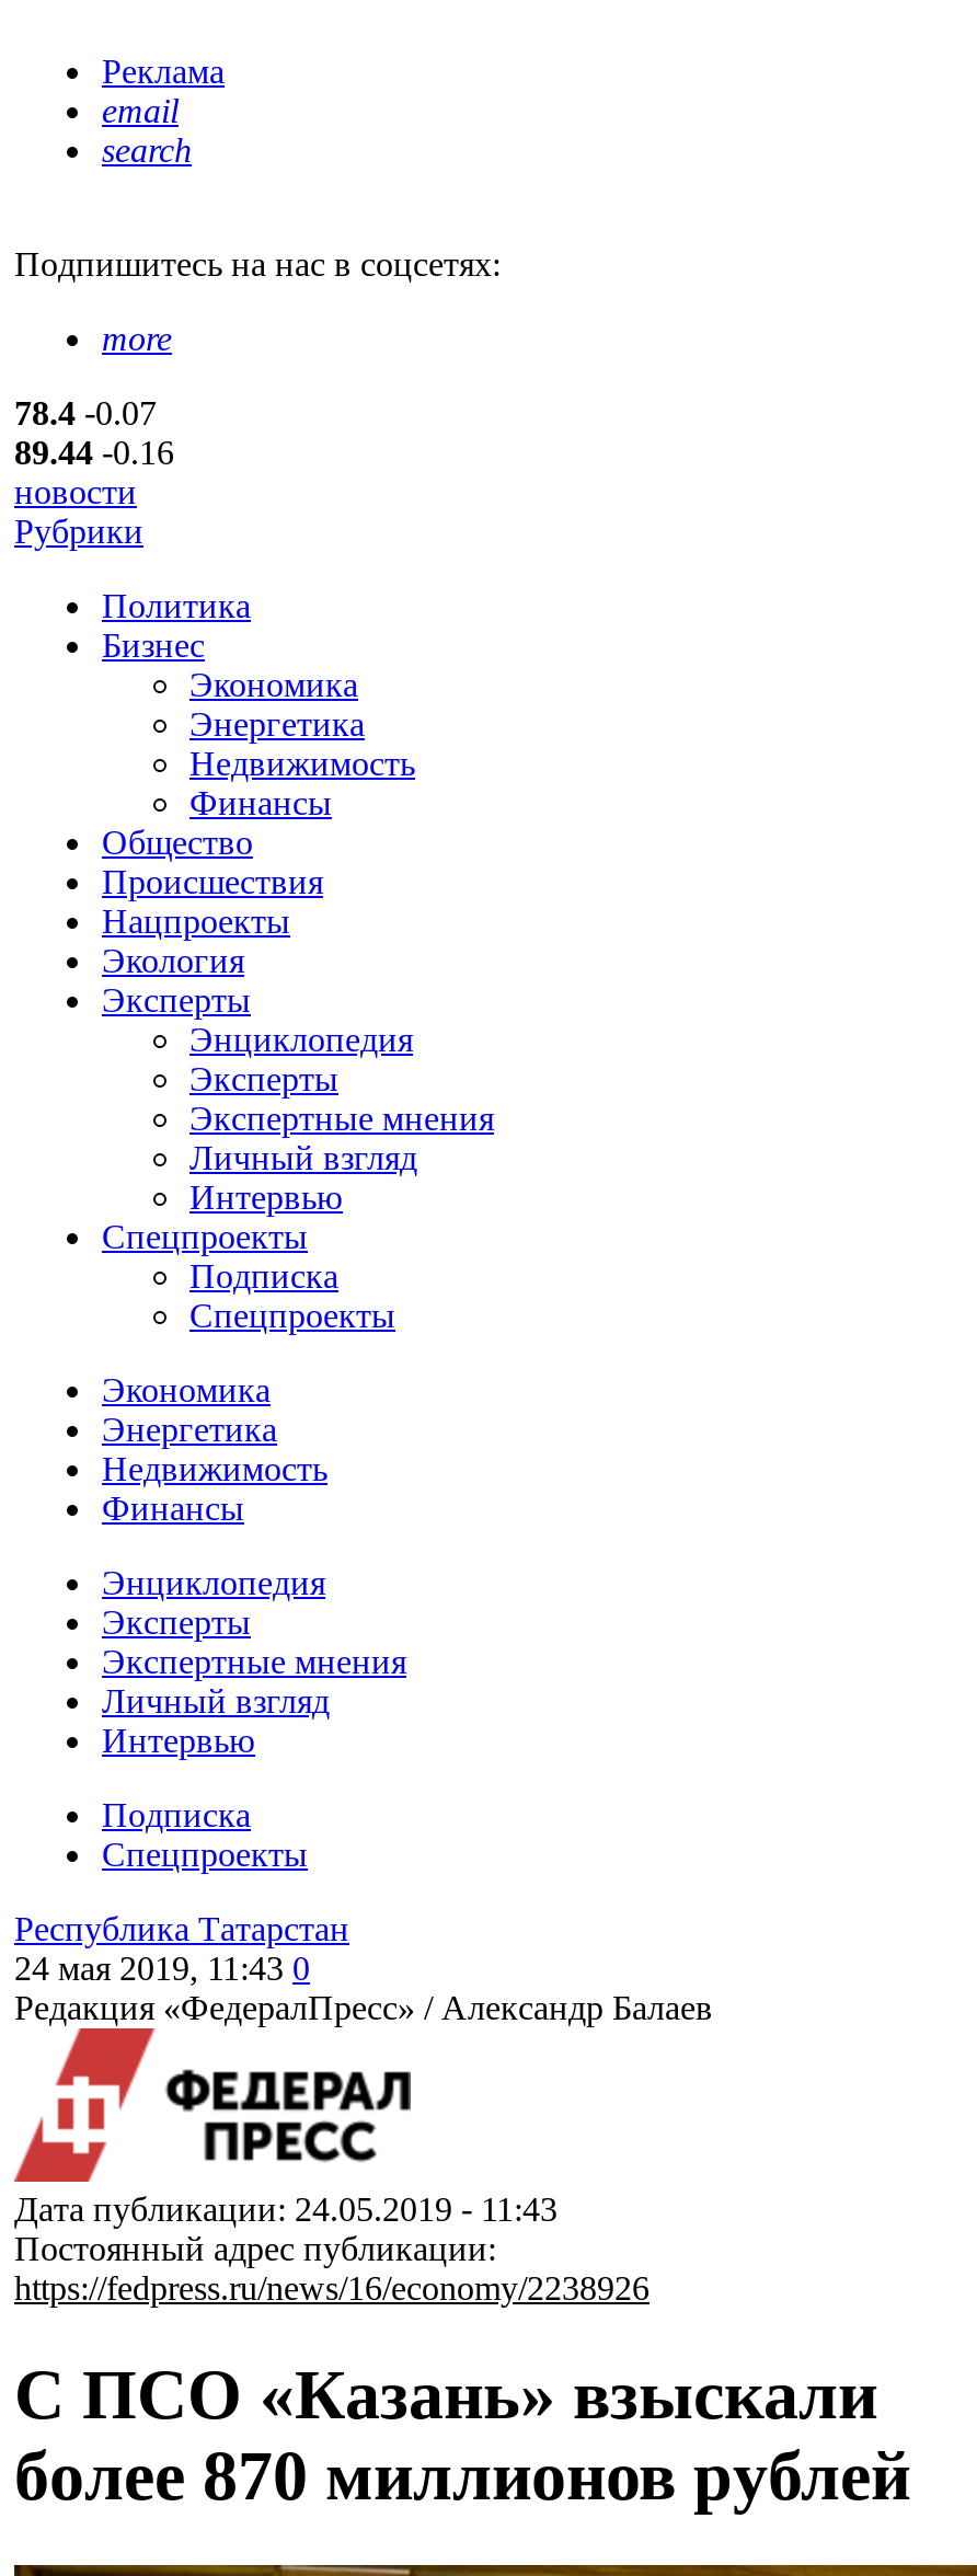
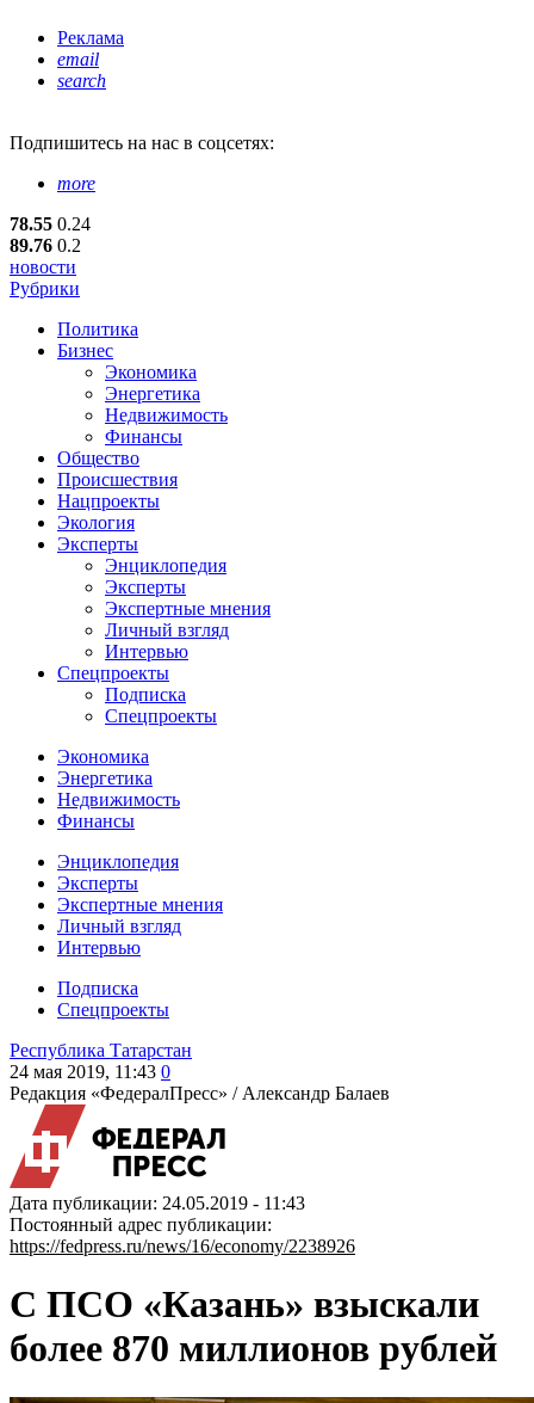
[14,394,157,432] 78.4 -0.07 -> [10,214,91,234] 78.55 0.24
[14,434,174,471] 89.44 -0.16 -> [10,235,81,256] 89.76 0.2

